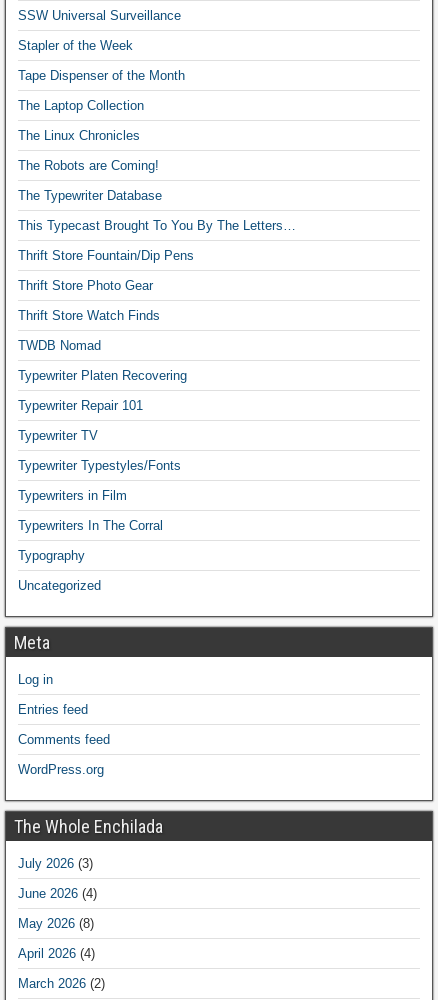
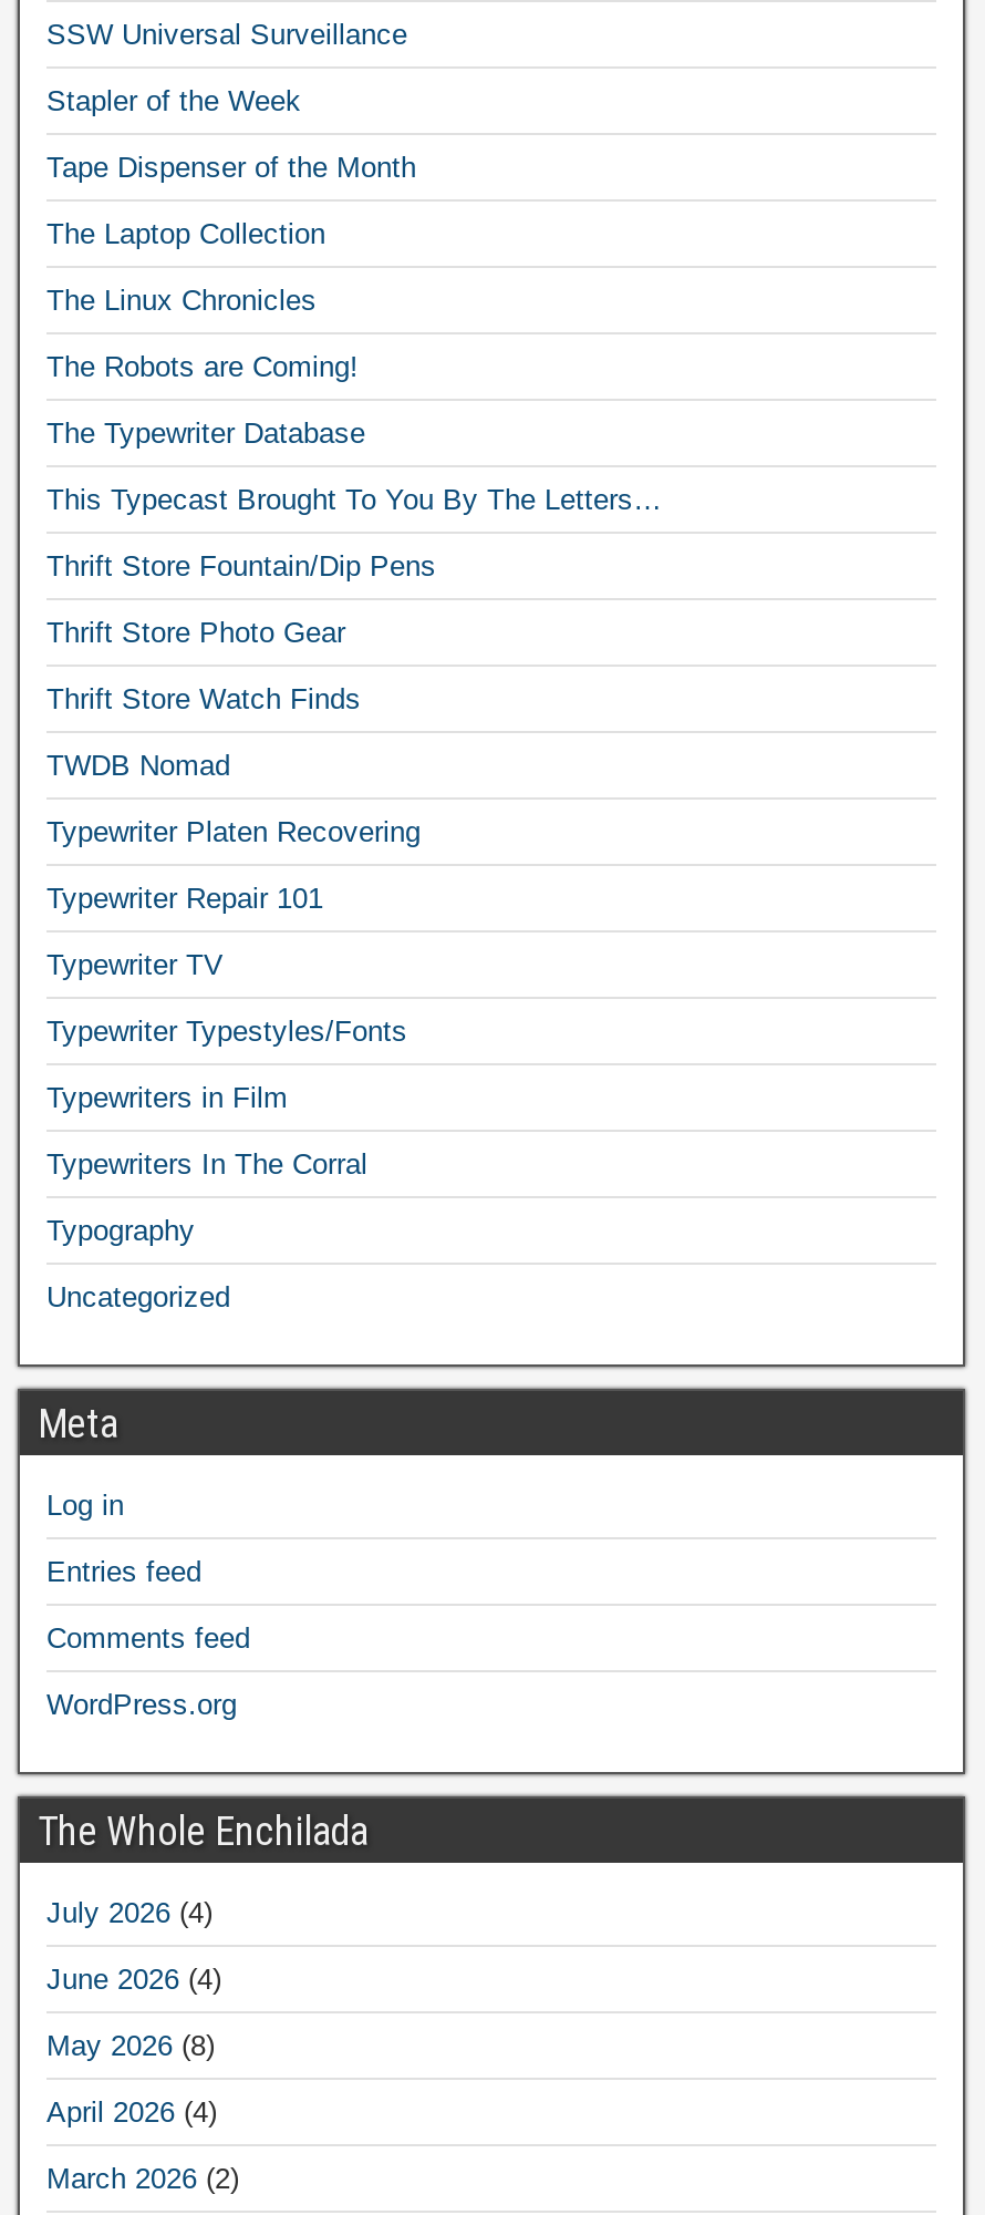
[18,856,93,871] July 2026 (3) -> [46,1896,212,1929] July 2026 (4)

